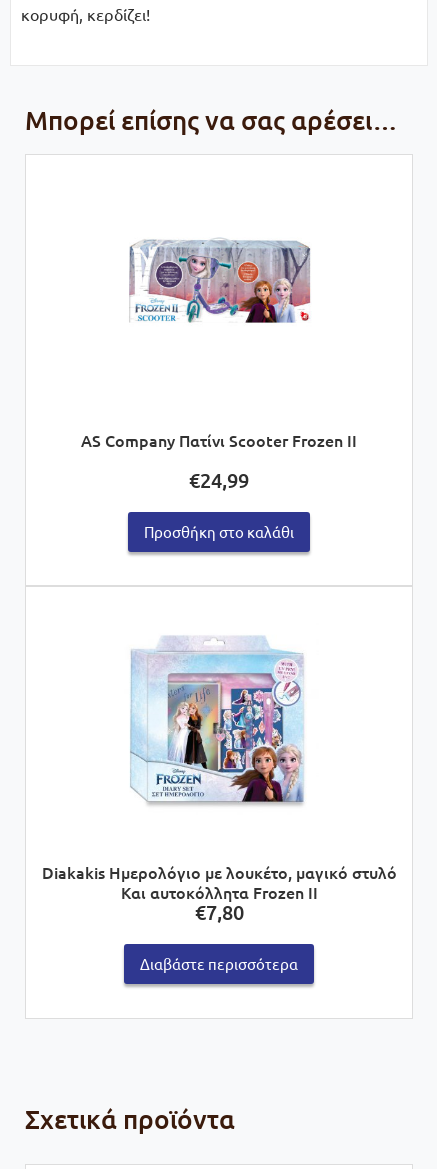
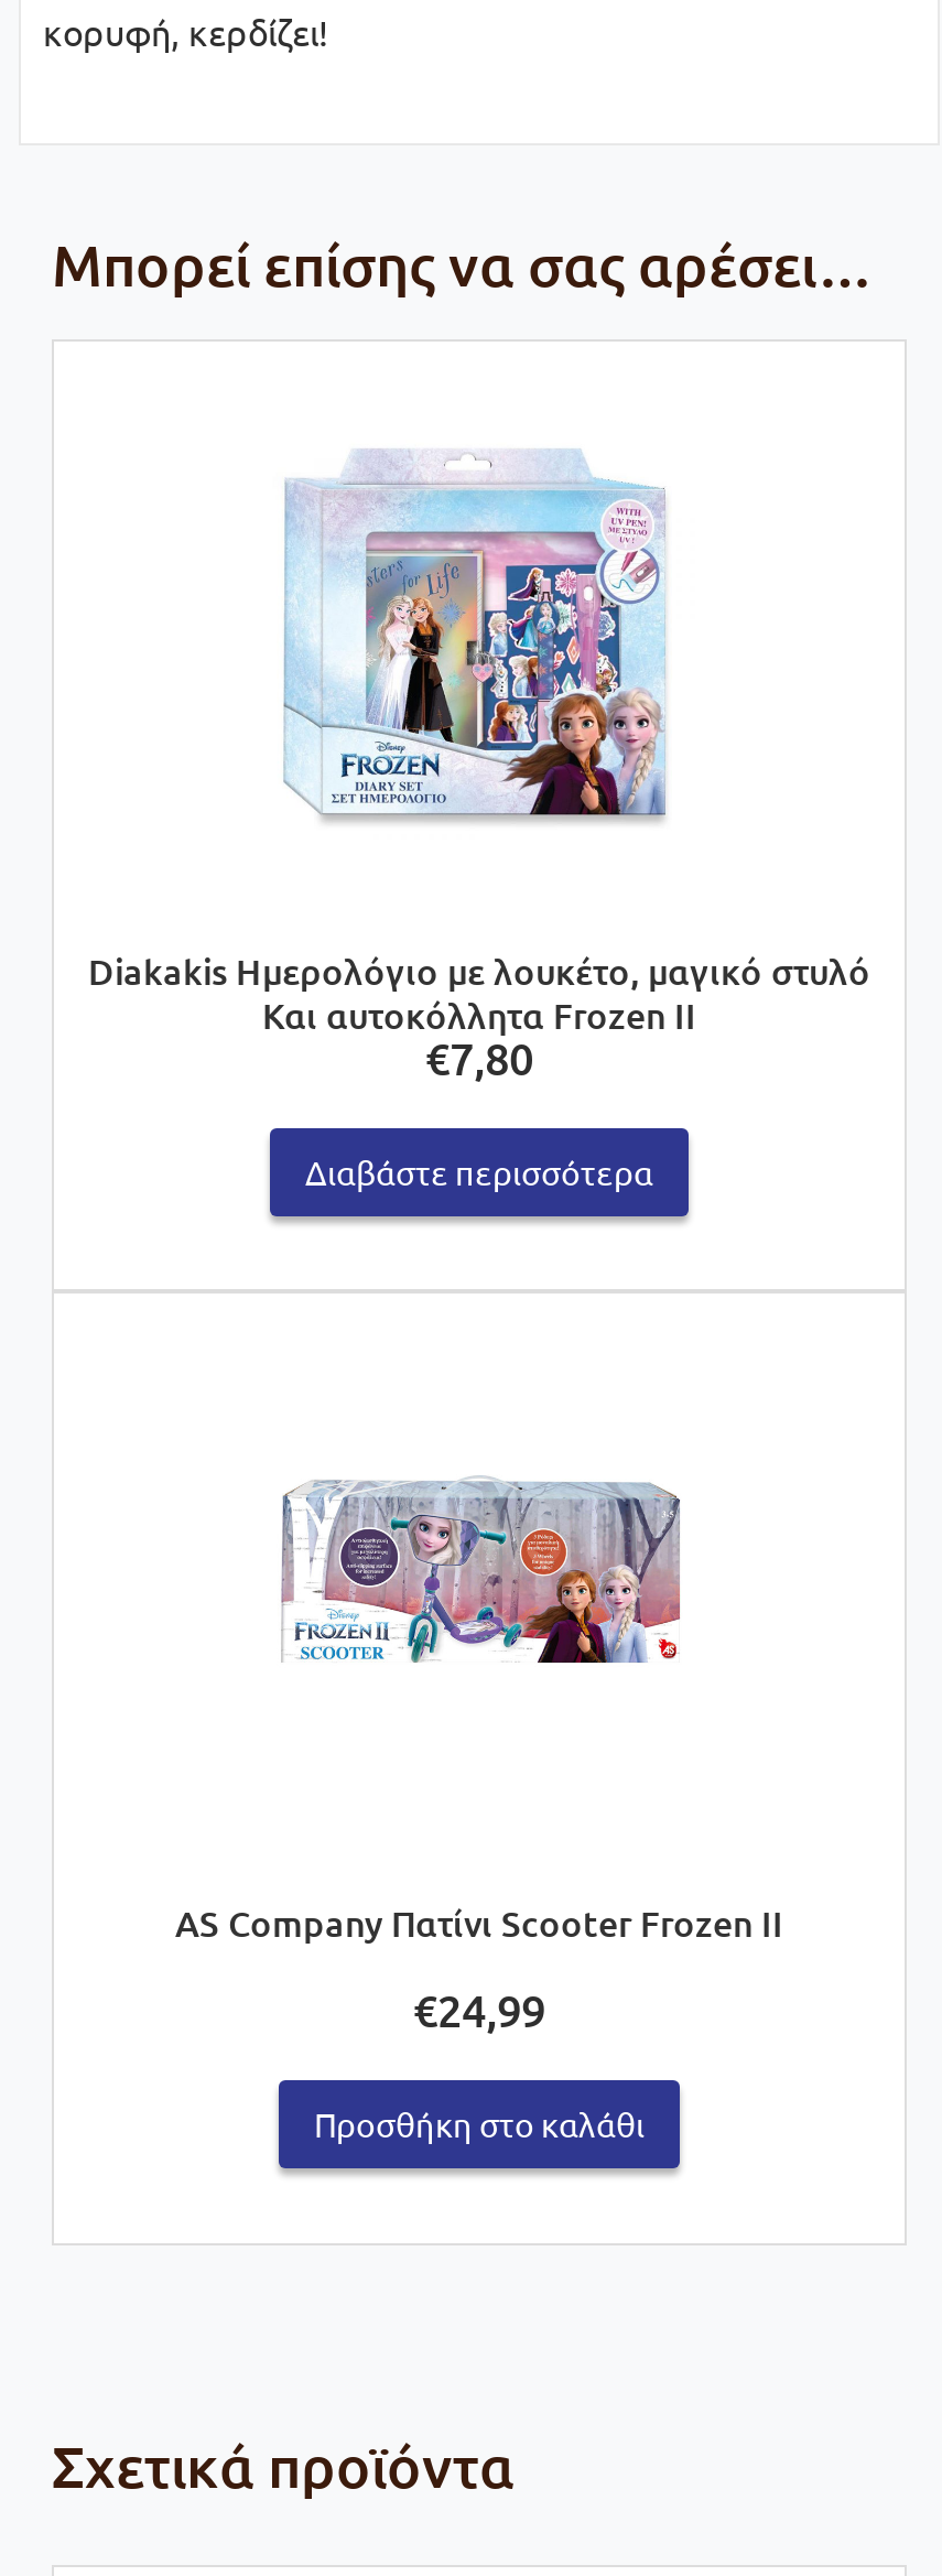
moved [129,238,311,324] -> [281,1479,682,1666]: [image]
moved [81,429,357,541] -> [175,1898,783,2144]: AS Company Πατίνι Scooter Frozen II | €24,99 | Προσθήκη στο καλάθι
moved [129,634,306,804] -> [281,445,671,820]: [image]
moved [41,861,396,973] -> [88,946,870,1192]: Diakakis Ημερολόγιο με λουκέτο, μαγικό στυλό | Και αυτοκόλλητα Frozen II | €7,80 | Διαβάστε περισσότερα

